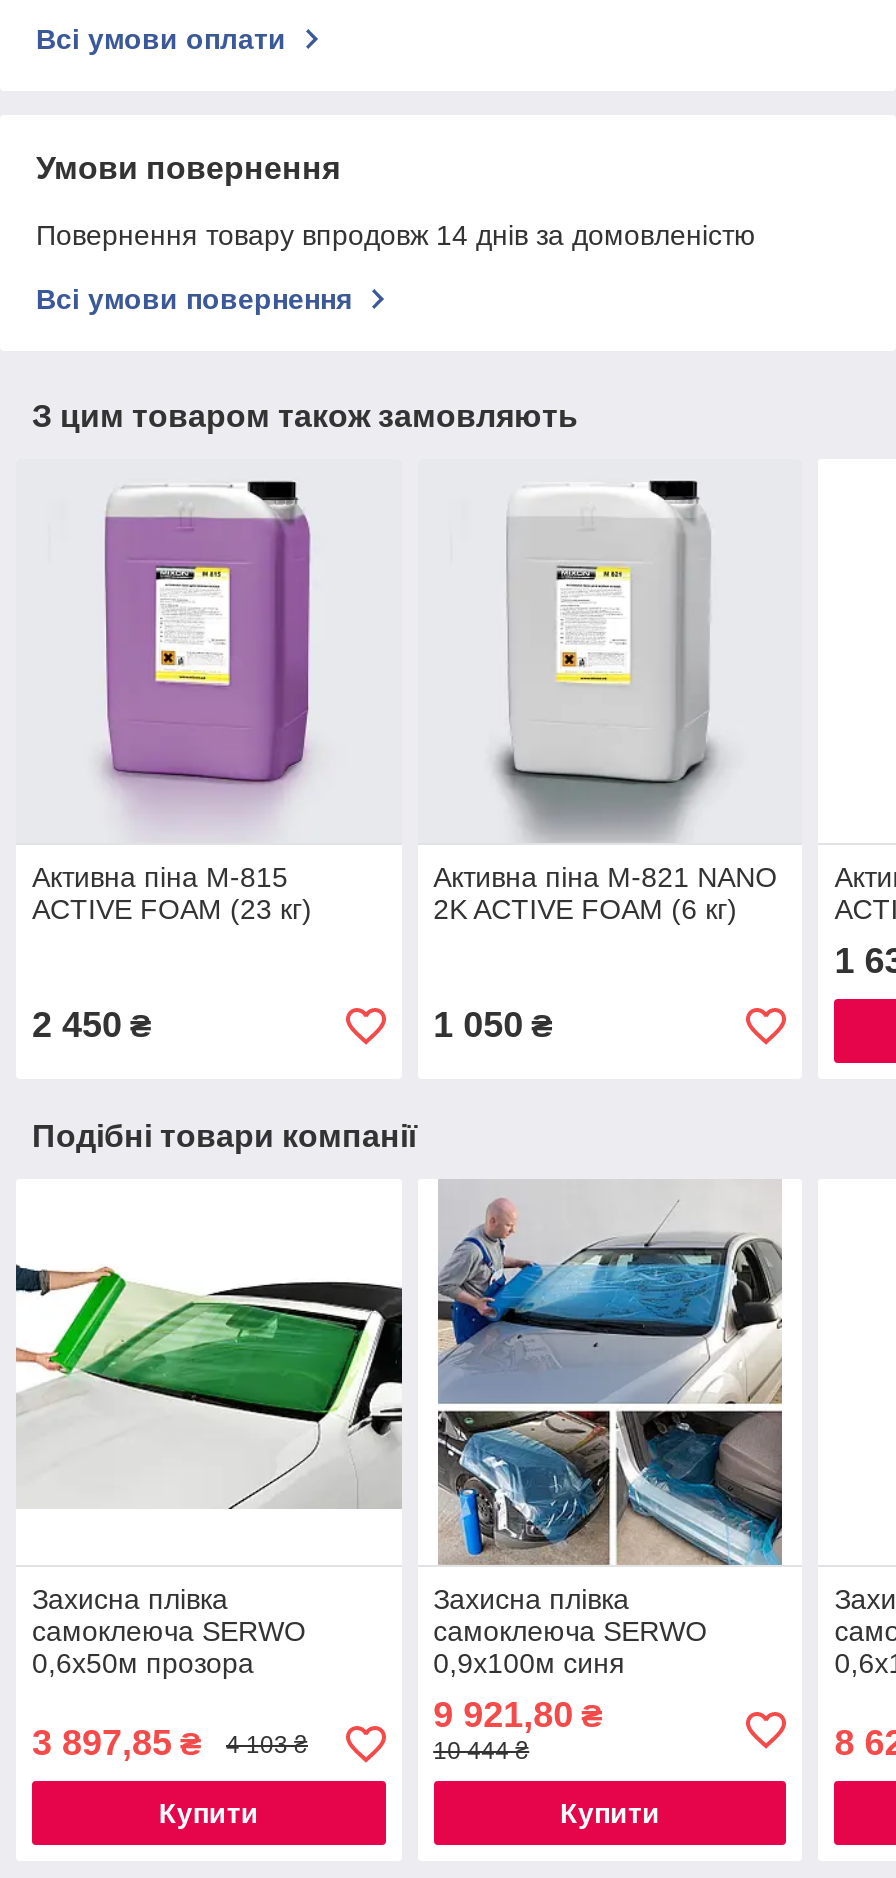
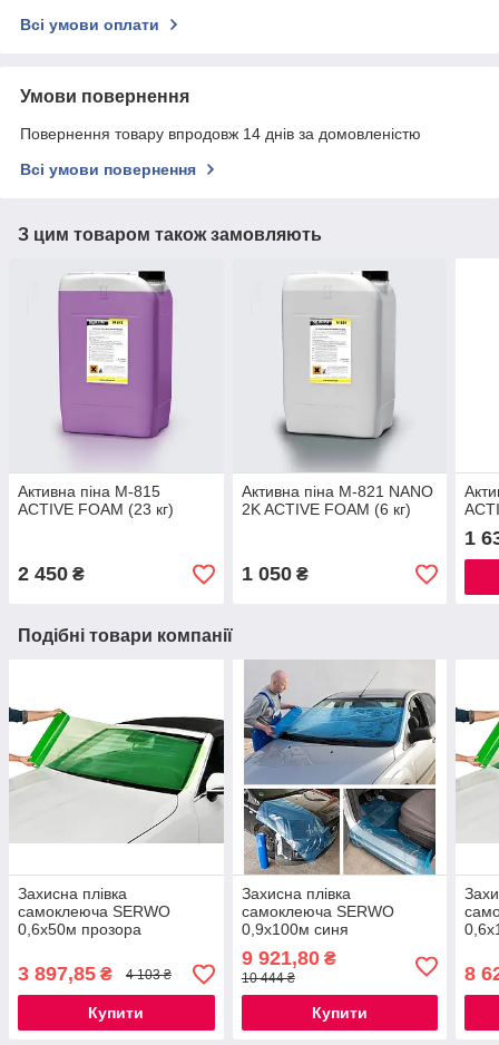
none -> [454,706,496,842] [image]

